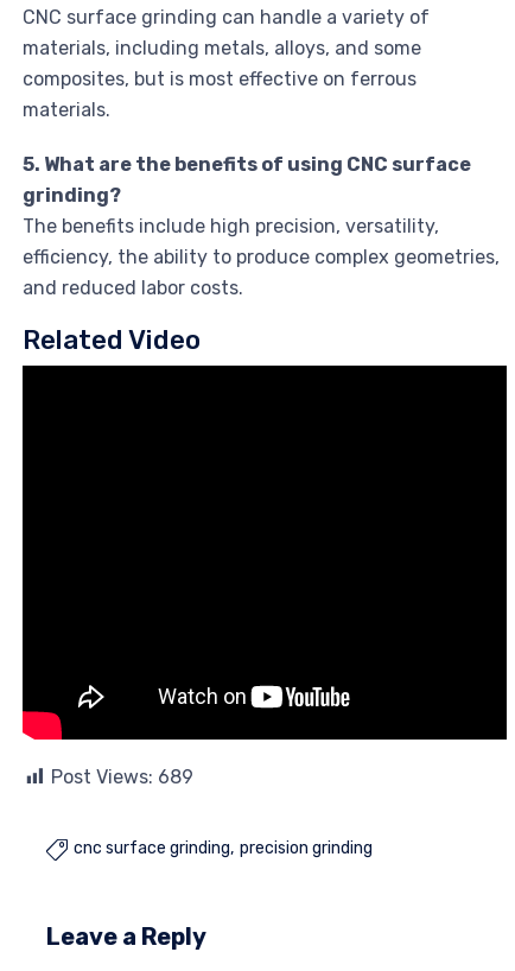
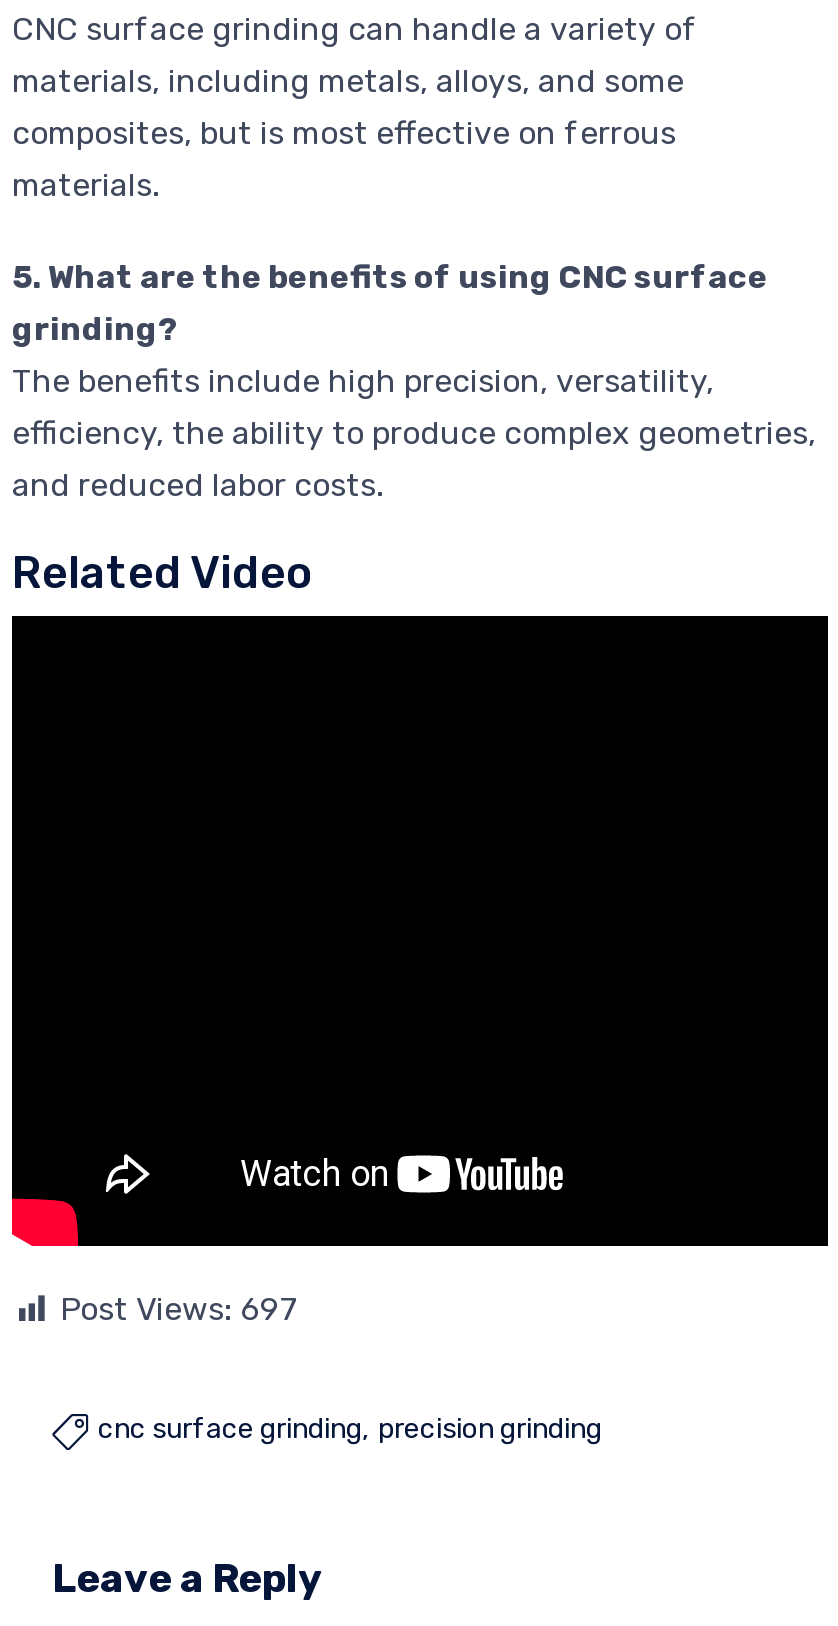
[51,766,193,789] Post Views: 689 -> [60,1291,298,1329] Post Views: 697

